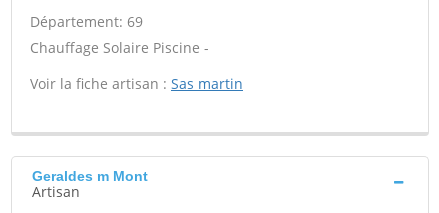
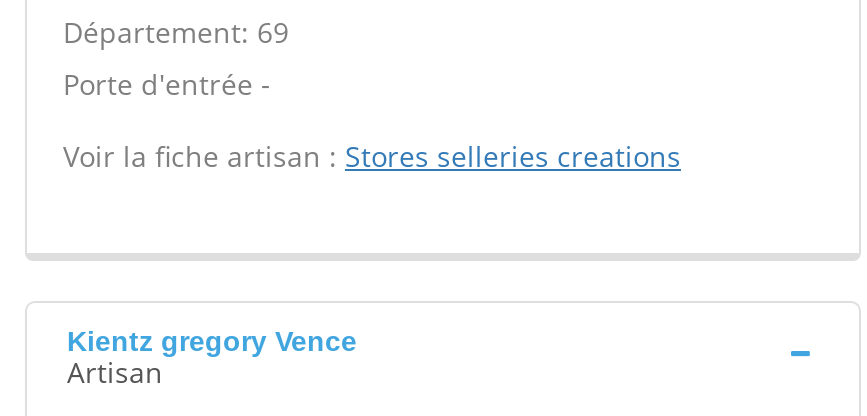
[30,38,209,57] Chauffage Solaire Piscine - -> [63,65,271,103] Porte d'entrée -
[30,74,243,93] Voir la fiche artisan : Sas martin -> [63,137,681,175] Voir la fiche artisan : Stores selleries creations
[32,168,148,184] Geraldes m Mont -> [67,325,357,357] Kientz gregory Vence

